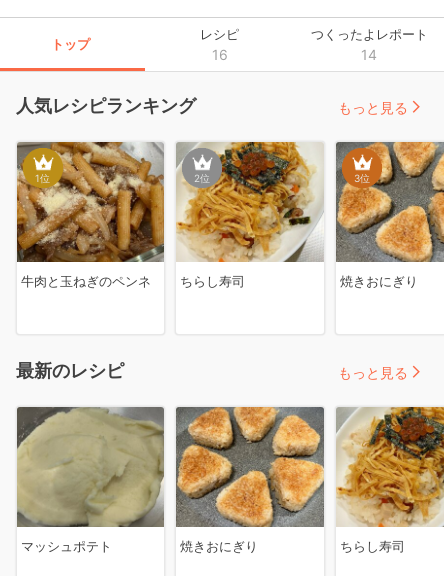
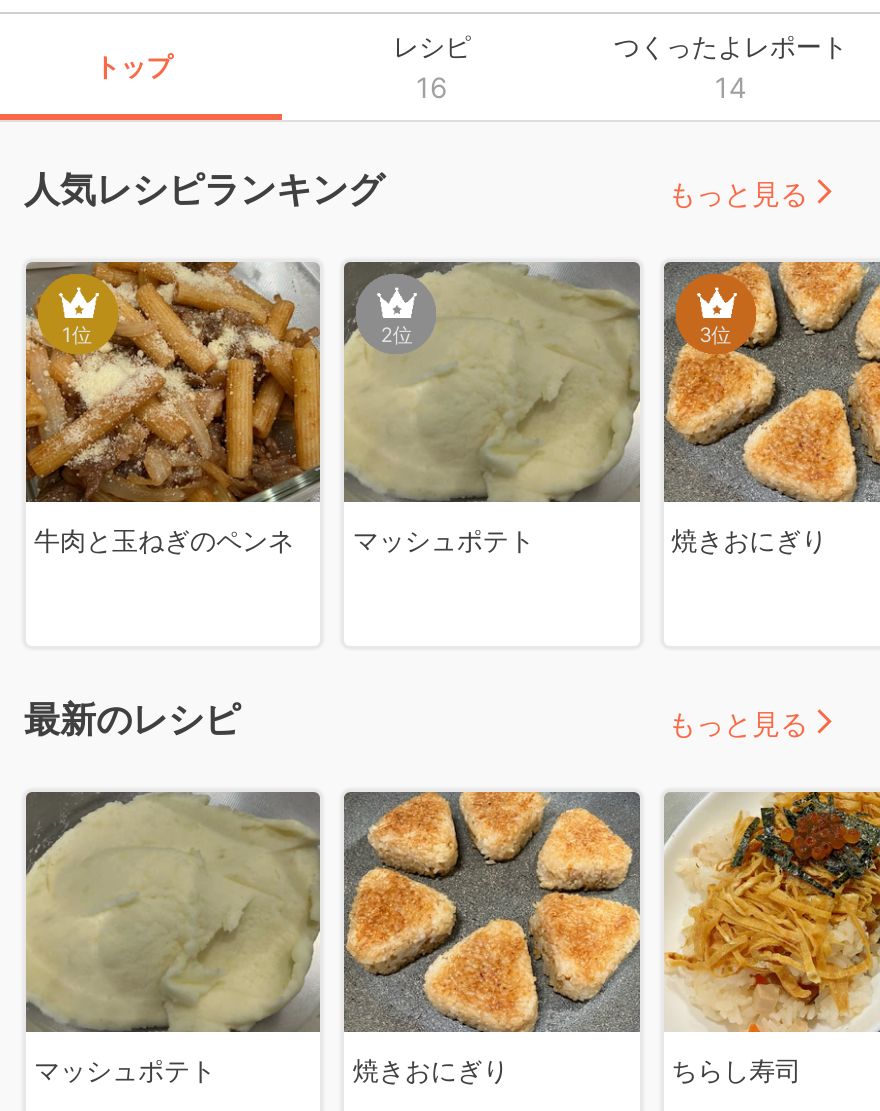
[176,141,323,289] [image] | ちらし寿司 -> [342,260,642,556] [image] | マッシュポテト

